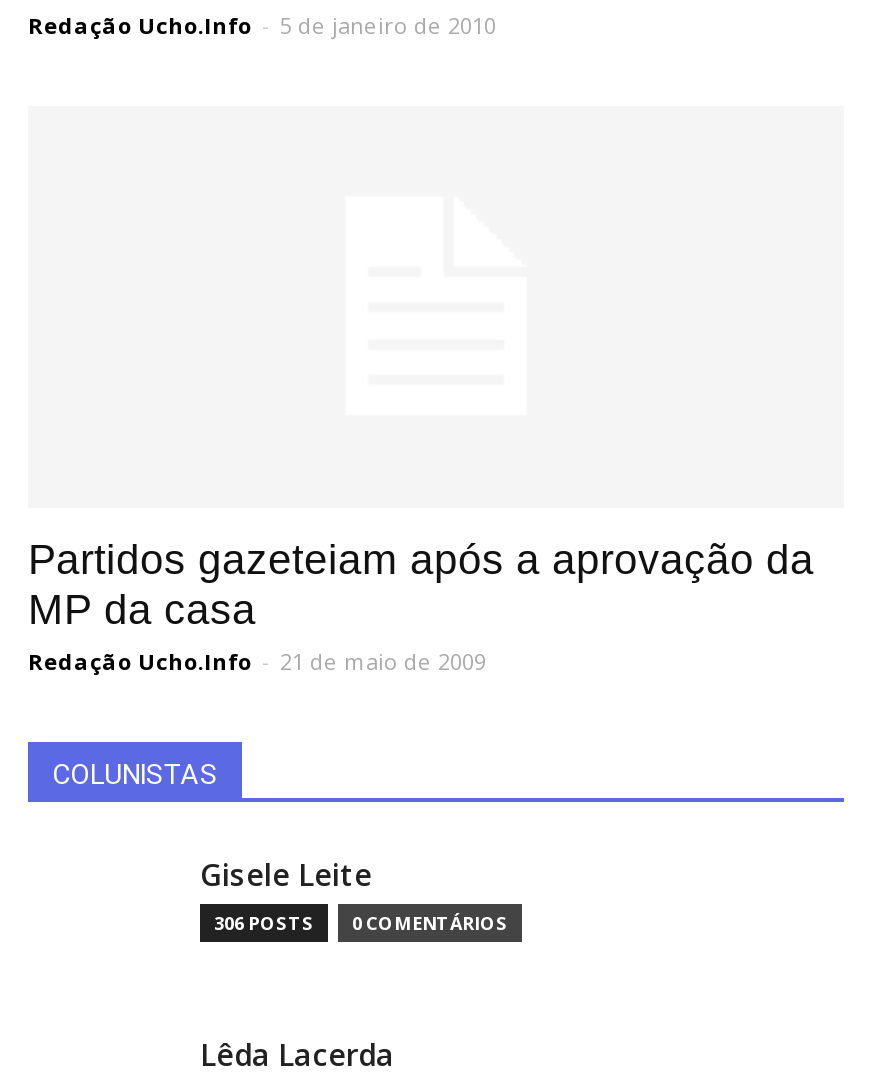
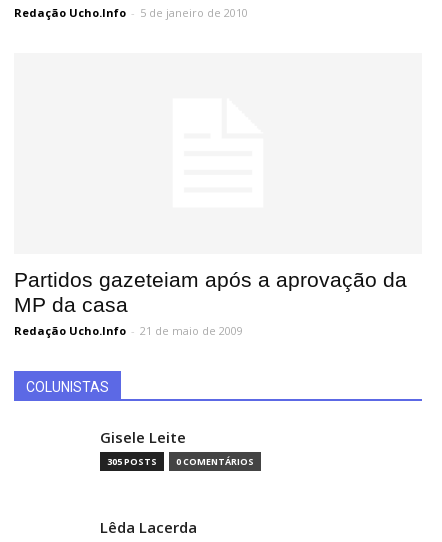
[214,910,508,936] 306 POSTS 0 COMENTÁRIOS -> [107,455,254,468] 305 POSTS 0 COMENTÁRIOS

